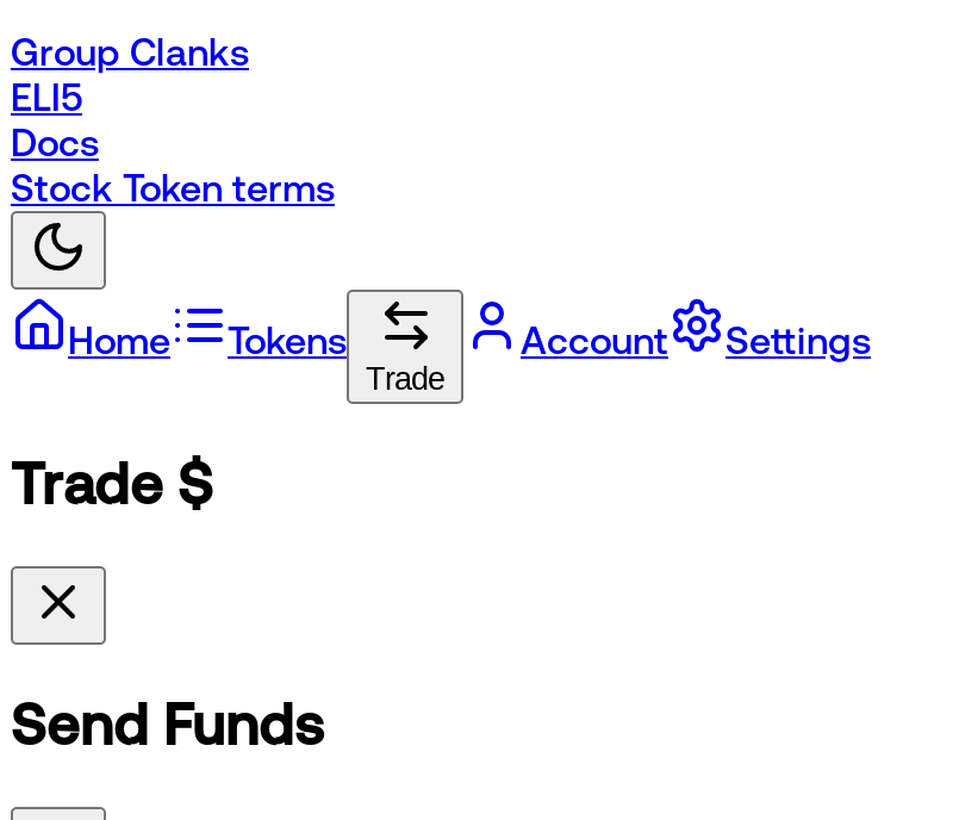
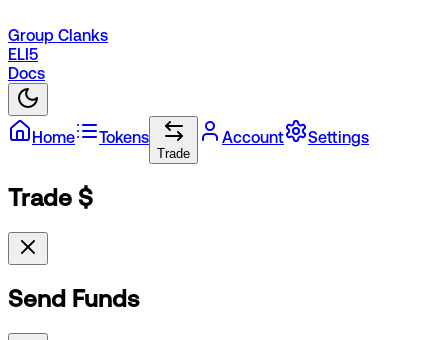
[11,167,335,212] Stock Token terms -> none

